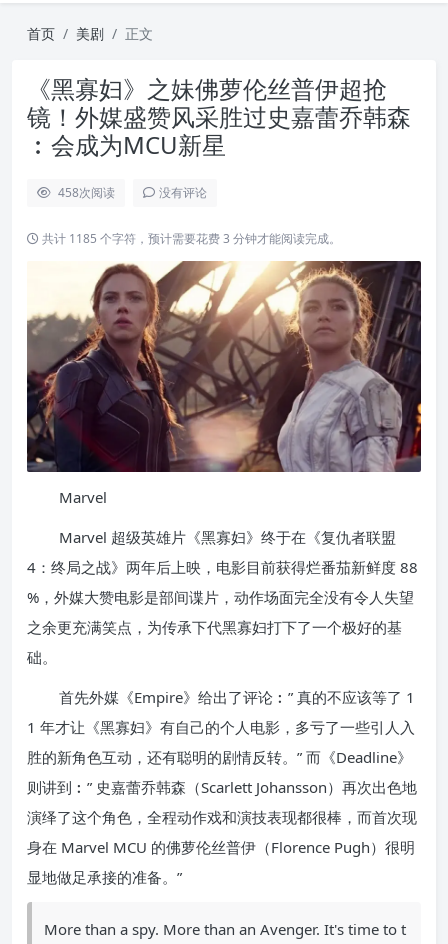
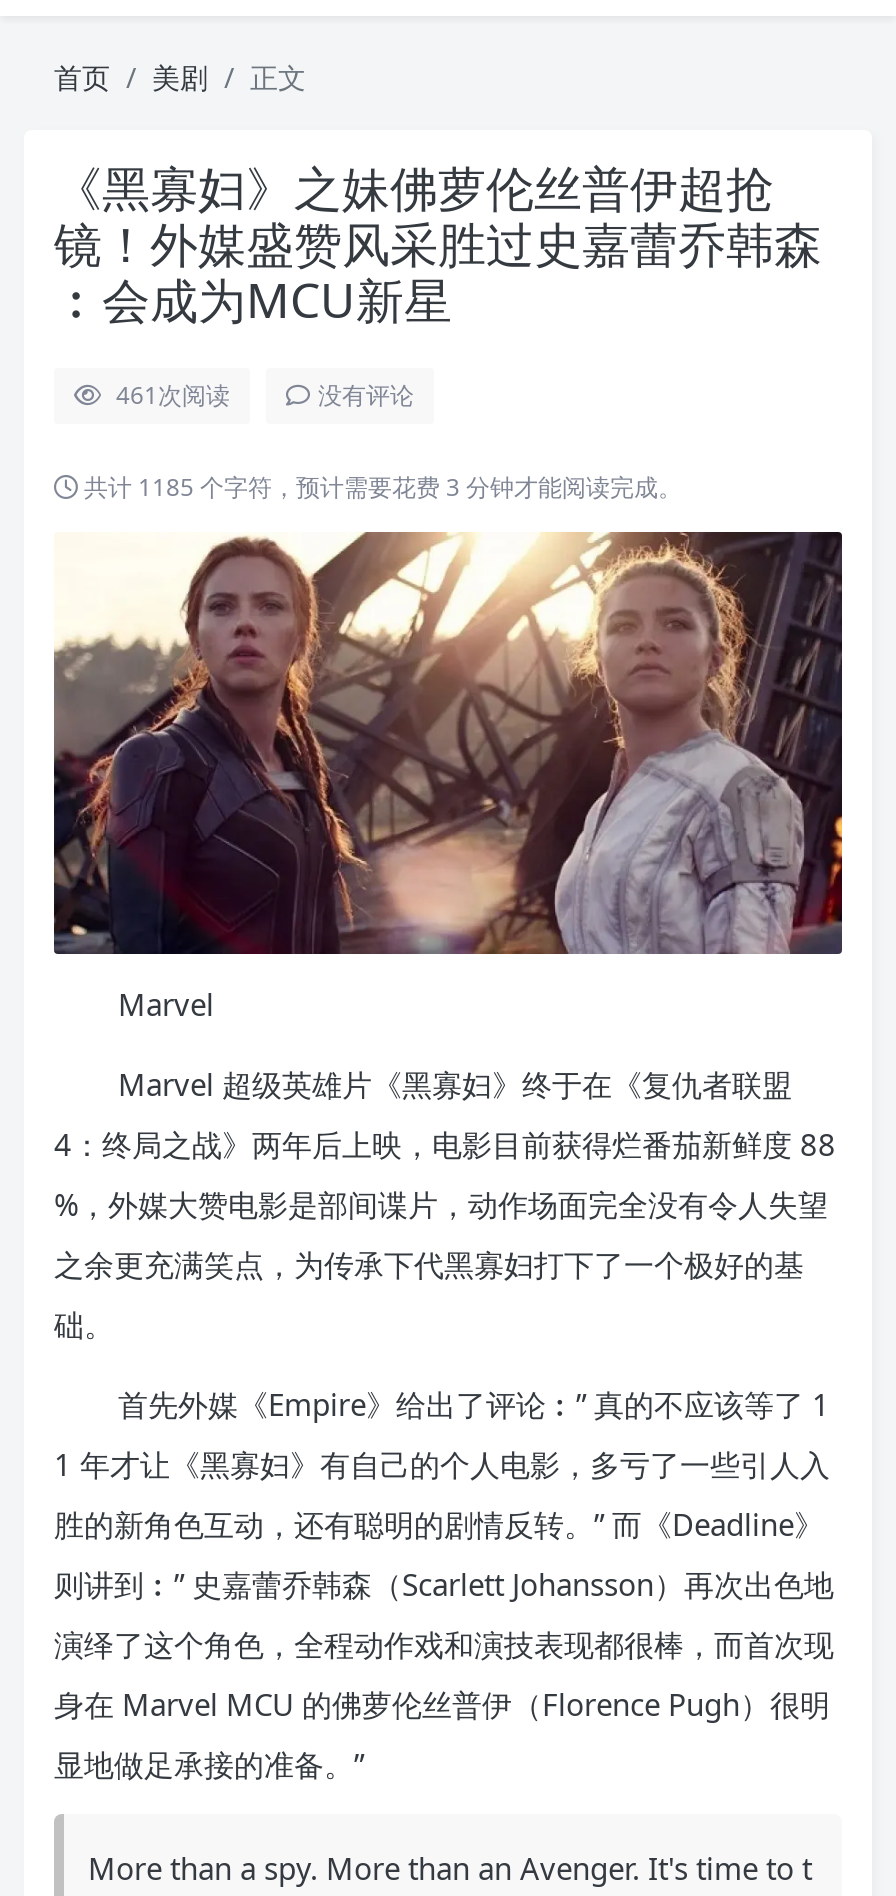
[58,184,115,201] 458次阅读 -> [116,378,230,412] 461次阅读

